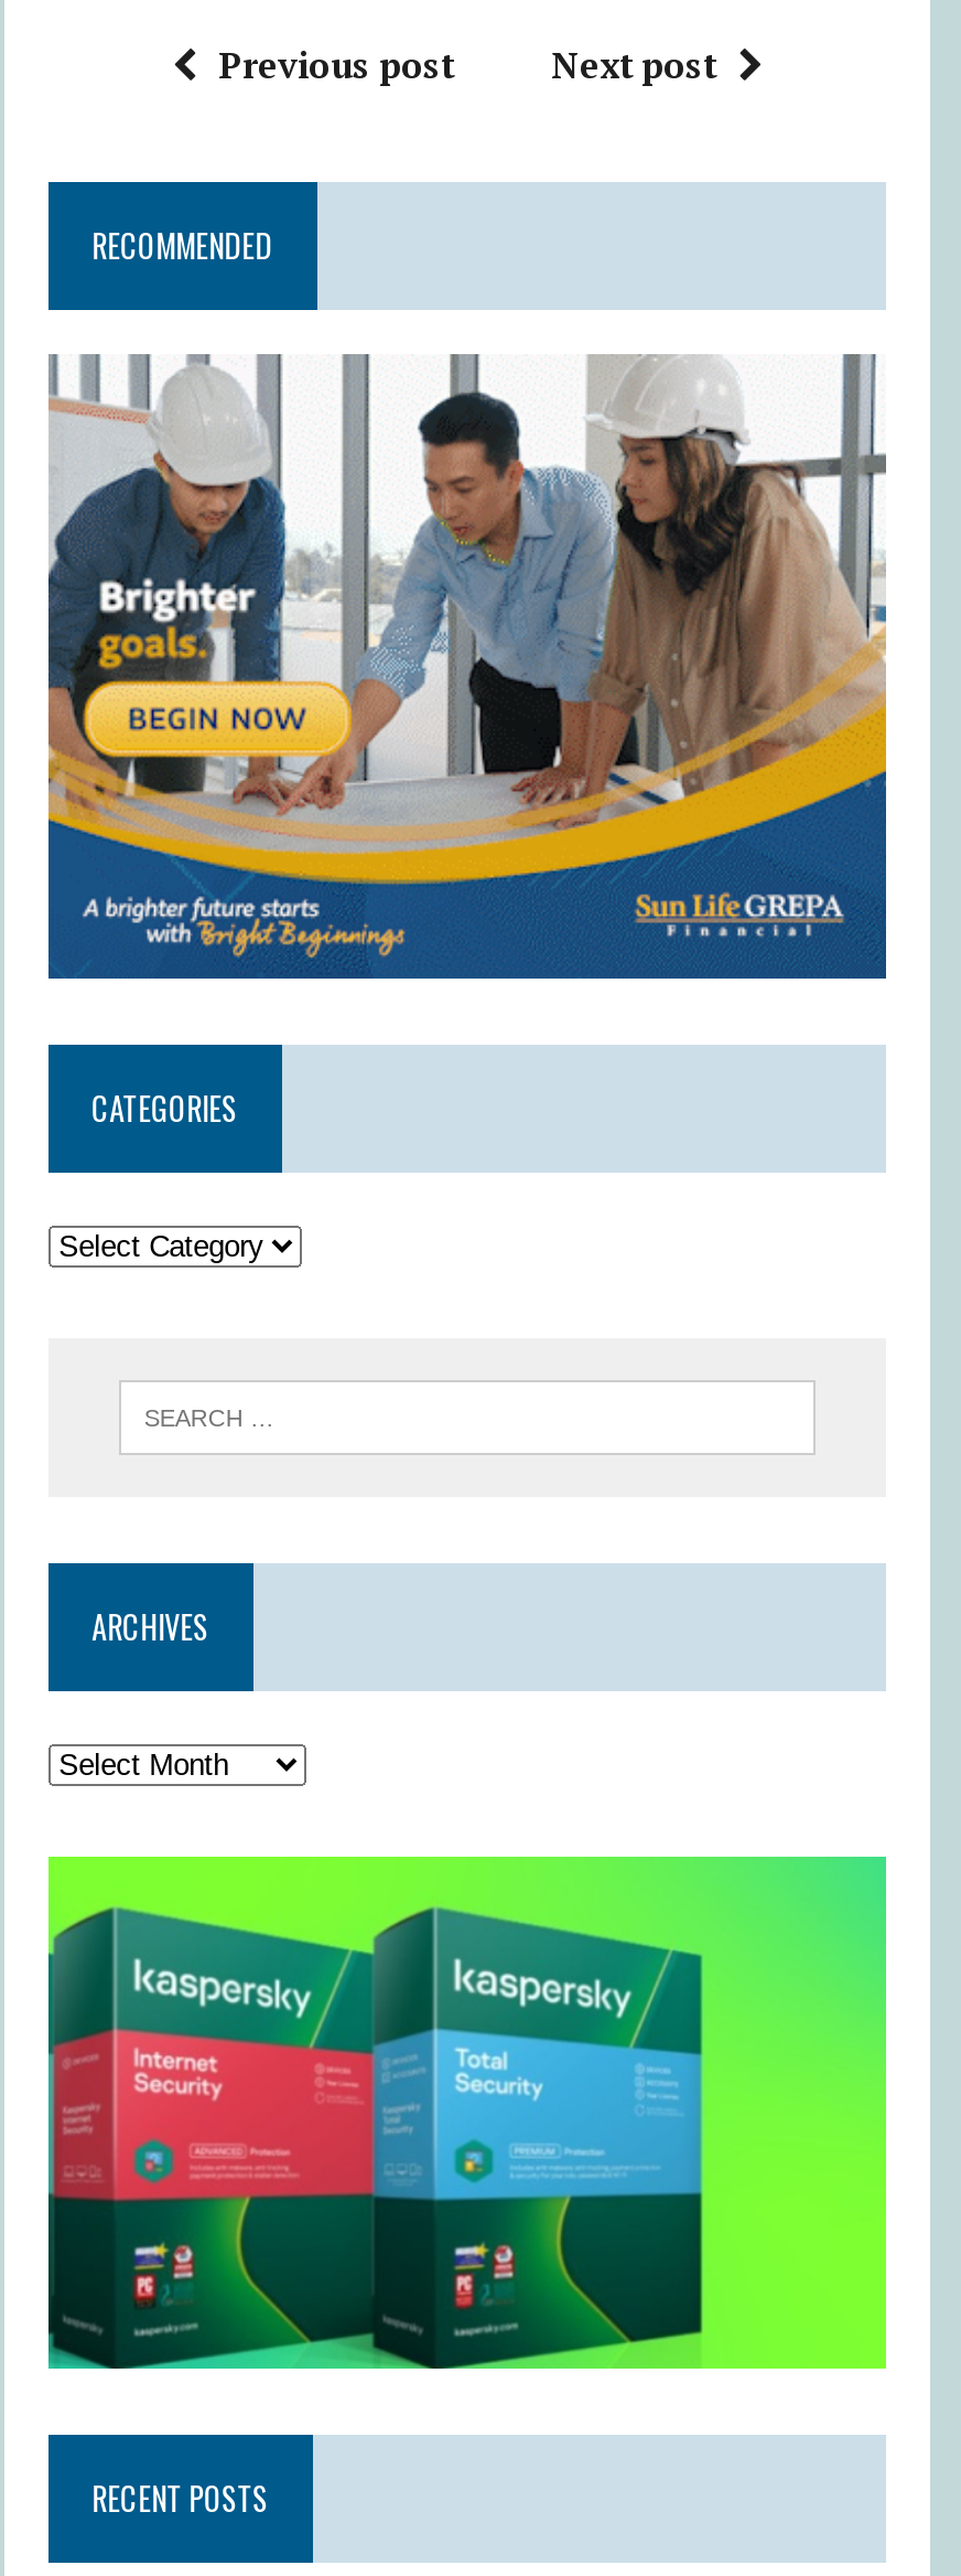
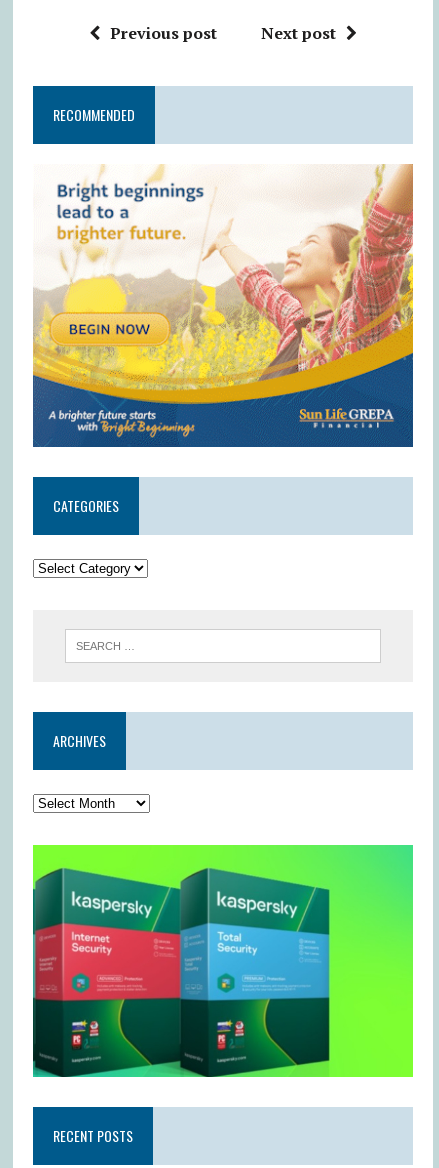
[46,352,888,853] [image] -> [33,163,414,389] [image]

